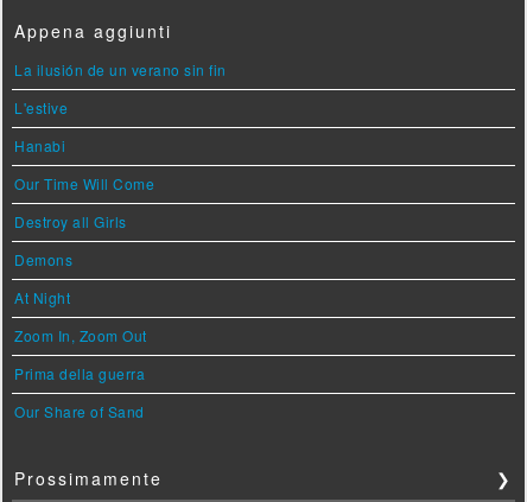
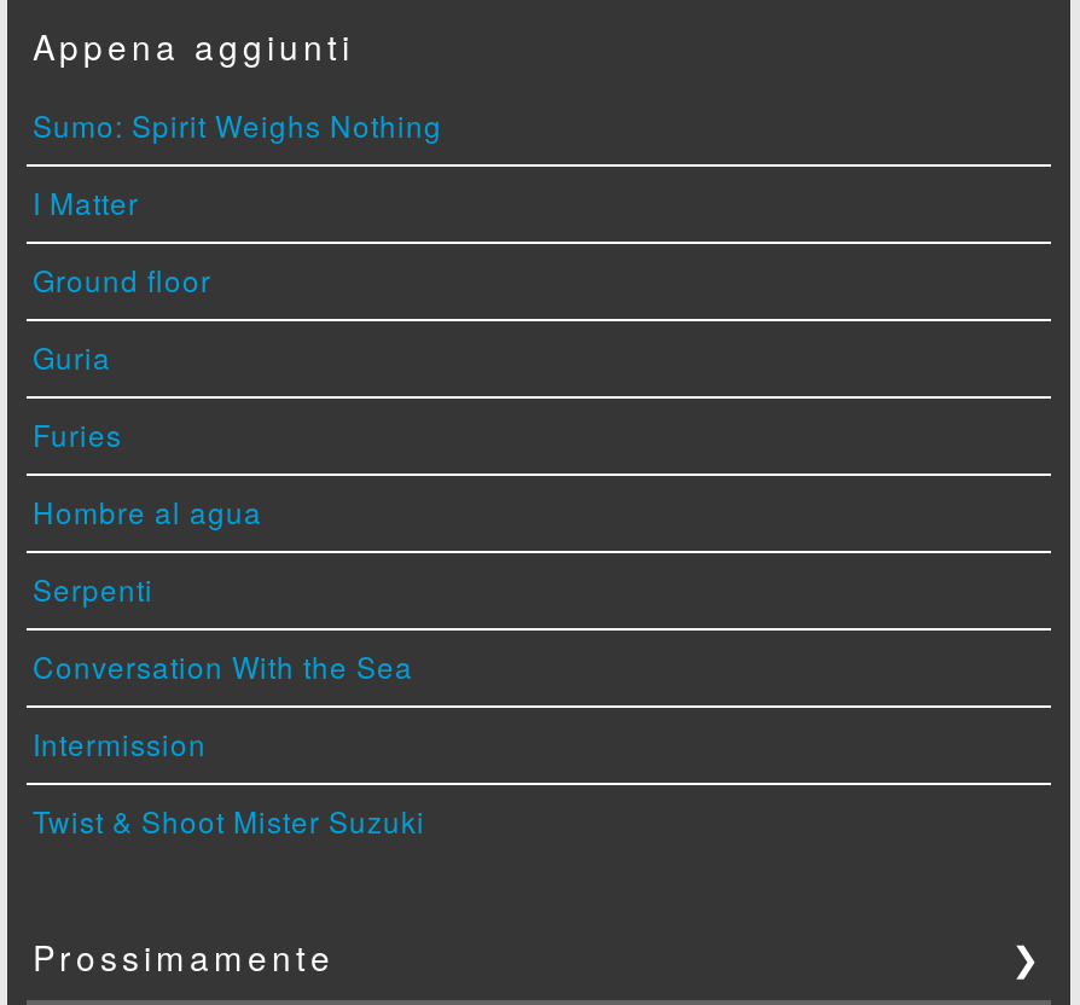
[15,60,227,80] La ilusión de un verano sin fin -> [33,105,442,146] Sumo: Spirit Weighs Nothing
[15,98,68,118] L'estive -> [33,182,139,223] I Matter
[15,136,66,156] Hanabi -> [33,260,211,301] Ground floor
[15,174,155,194] Our Time Will Come -> [33,337,111,378] Guria
[15,212,127,232] Destroy all Girls -> [33,414,122,455] Furies
[15,250,73,270] Demons -> [33,492,262,533] Hombre al agua
[15,288,71,308] At Night -> [33,569,153,610] Serpenti
[15,326,147,346] Zoom In, Zoom Out -> [33,646,413,687] Conversation With the Sea
[15,364,145,384] Prima della guerra -> [33,724,207,765] Intermission
[15,402,145,422] Our Share of Sand -> [33,801,425,842] Twist & Shoot Mister Suzuki

